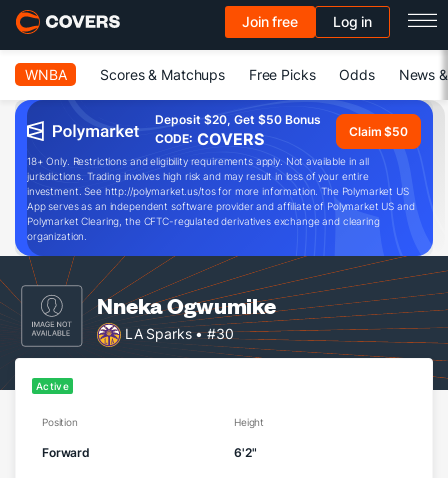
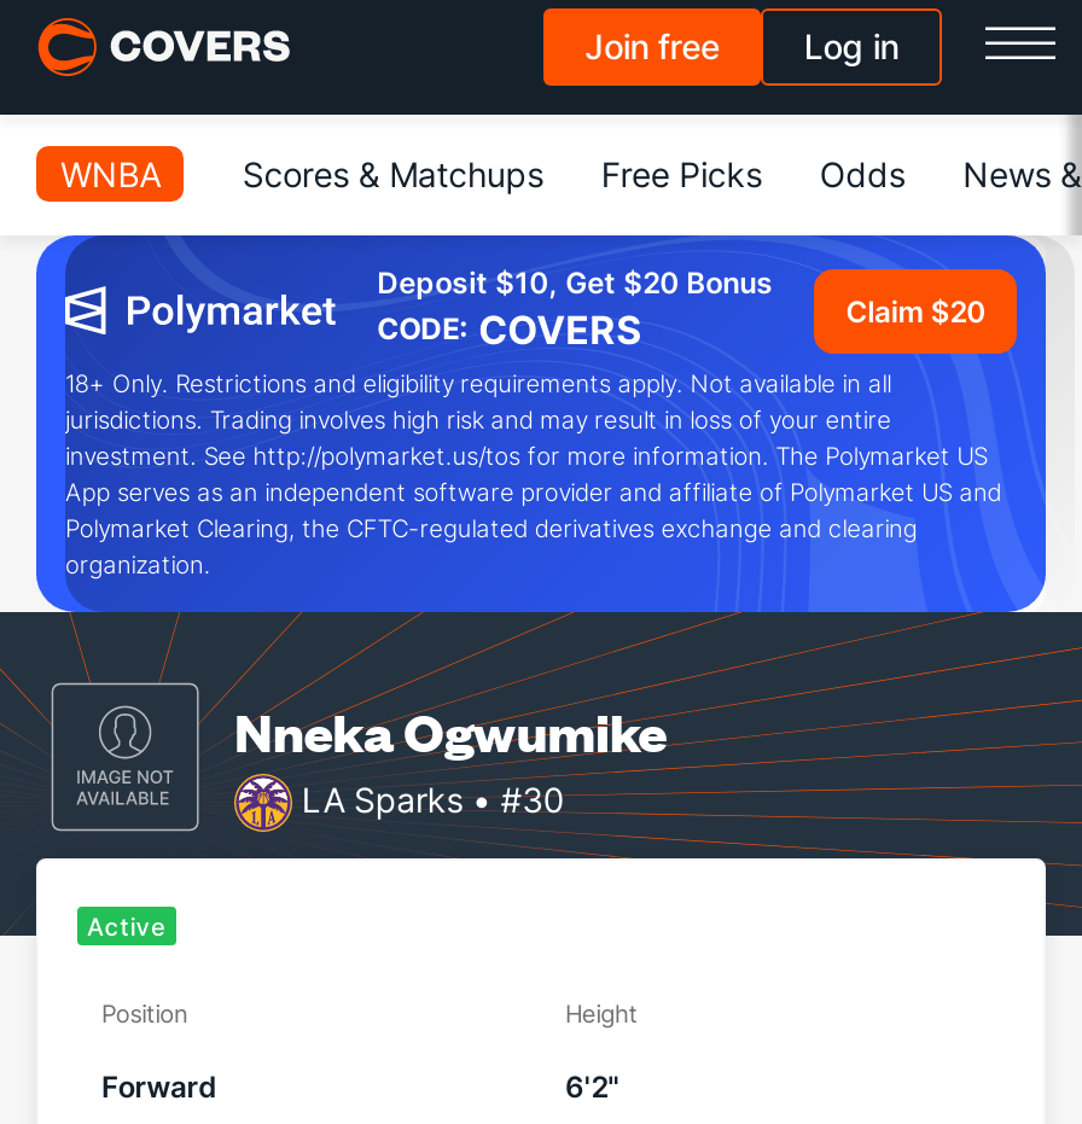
[155,112,321,127] Deposit $20, Get $50 Bonus -> [377,264,773,301] Deposit $10, Get $20 Bonus
[349,123,408,138] Claim $50 -> [846,292,985,328] Claim $20

